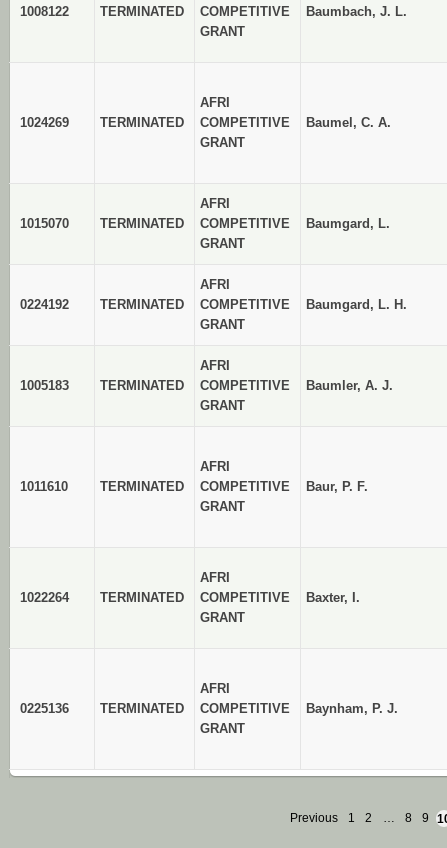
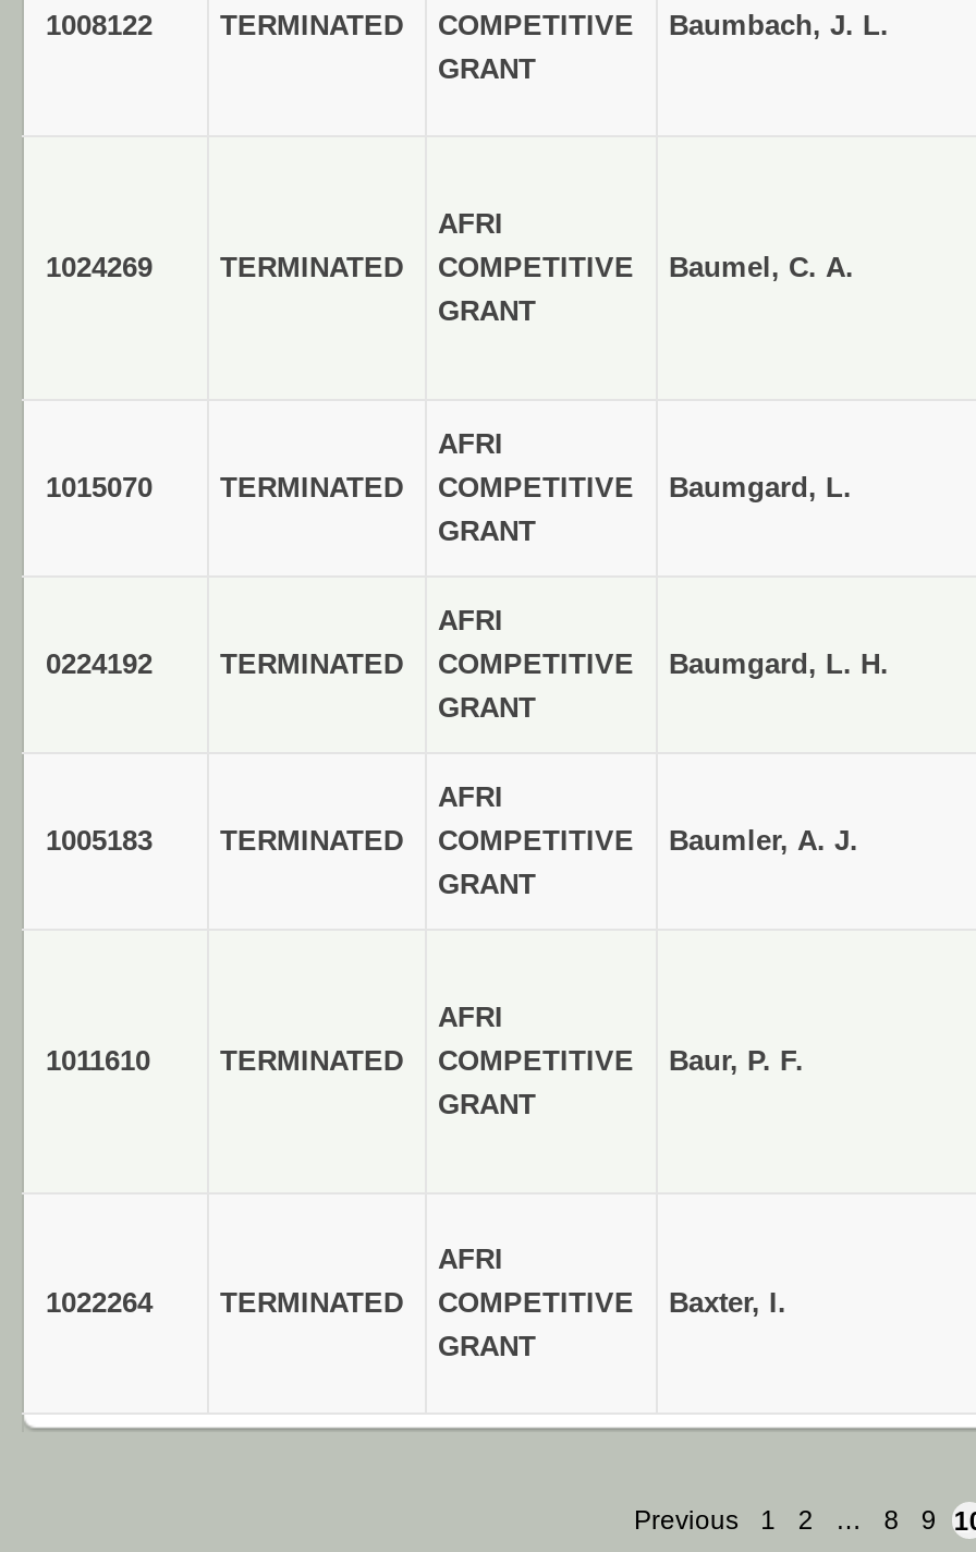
[200,681,290,736] AFRI | COMPETITIVE | GRANT -> none
[20,701,184,716] 0225136 | TERMINATED -> none
[306,701,398,716] Baynham, P. J. -> none

